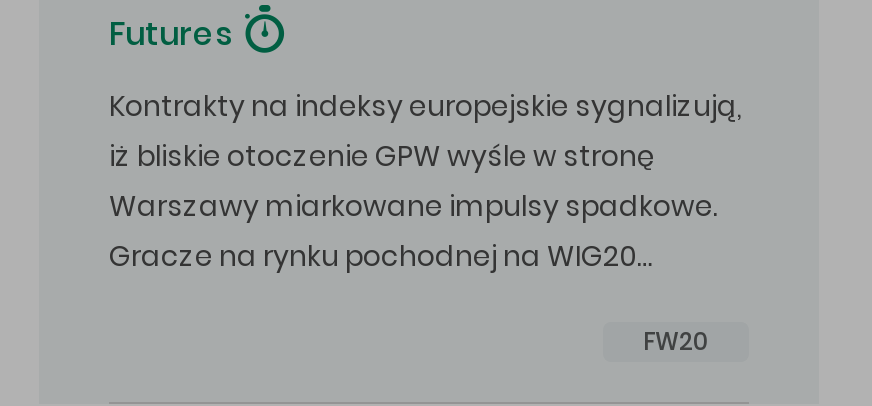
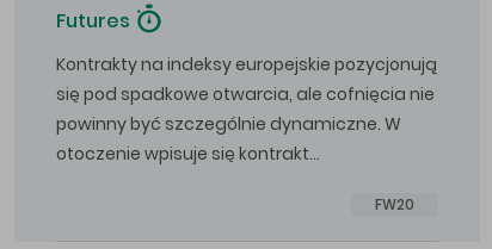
[109,86,743,276] Kontrakty na indeksy europejskie sygnalizują, | iż bliskie otoczenie GPW wyśle w stronę | Warszawy miarkowane impulsy spadkowe. | Gracze na rynku pochodnej na WIG20… -> [56,52,437,166] Kontrakty na indeksy europejskie pozycjonują | się pod spadkowe otwarcia, ale cofnięcia nie | powinny być szczególnie dynamiczne. W | otoczenie wpisuje się kontrakt…

